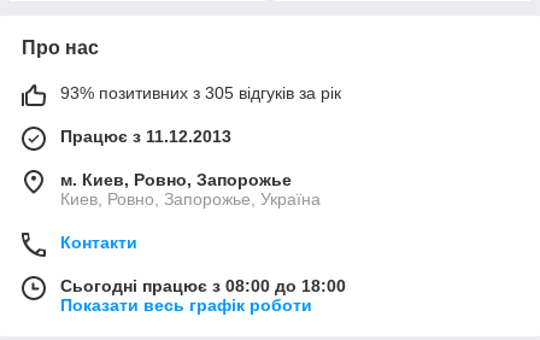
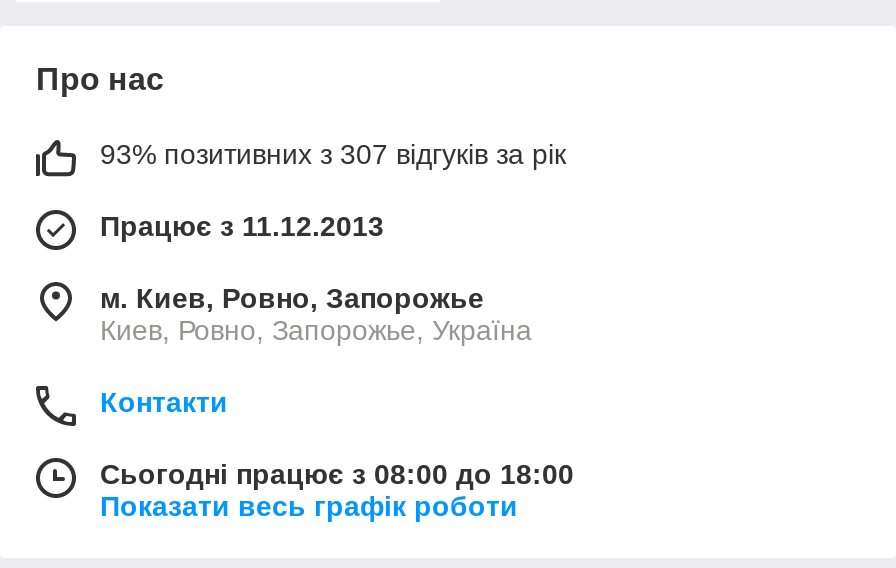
[60,83,341,102] 93% позитивних з 305 відгуків за рік -> [100,138,566,170] 93% позитивних з 307 відгуків за рік

